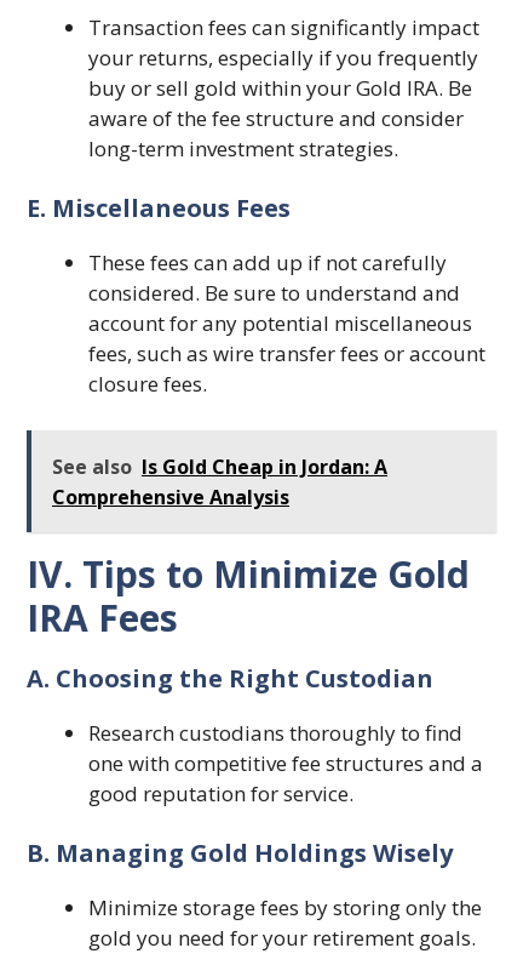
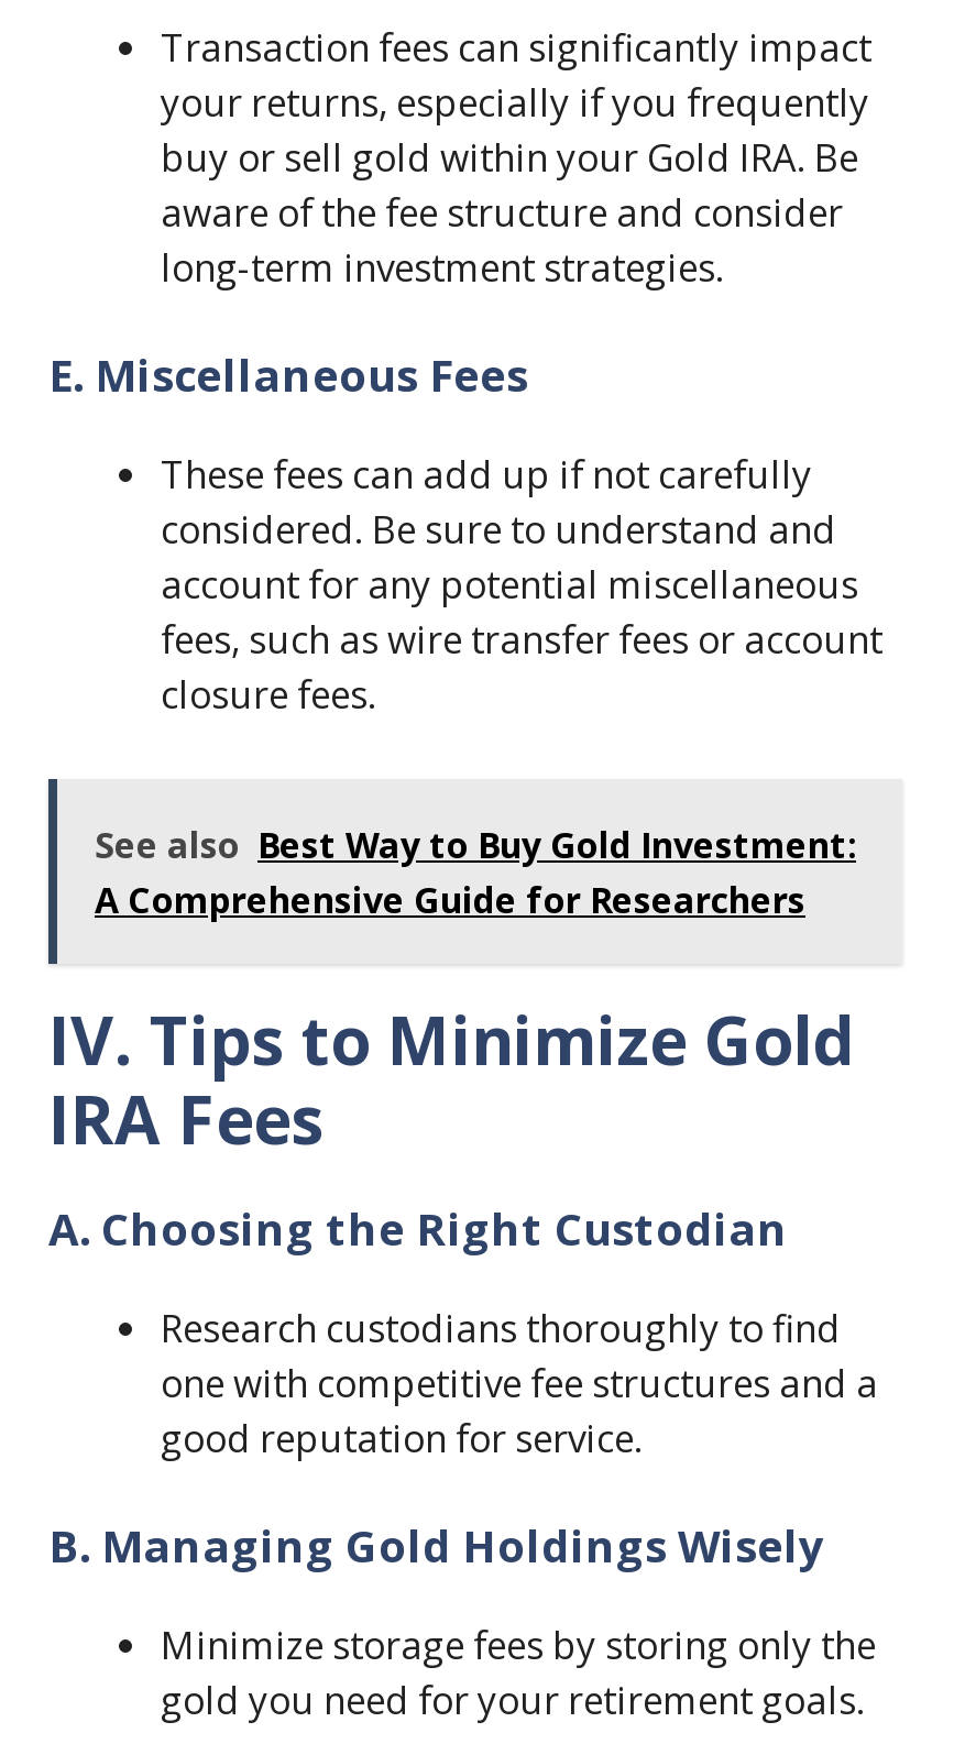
[52,453,387,510] See also Is Gold Cheap in Jordan: A | Comprehensive Analysis -> [95,820,856,923] See also Best Way to Buy Gold Investment: | A Comprehensive Guide for Researchers

